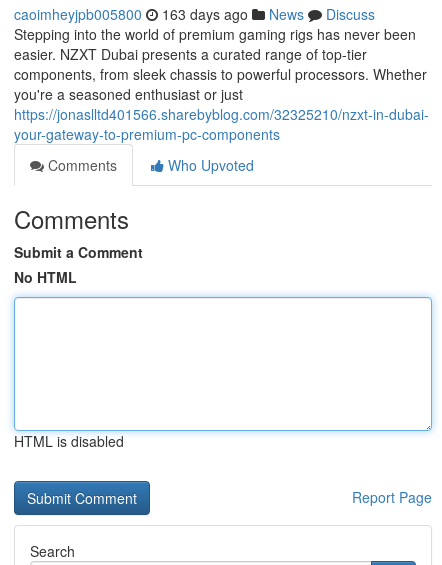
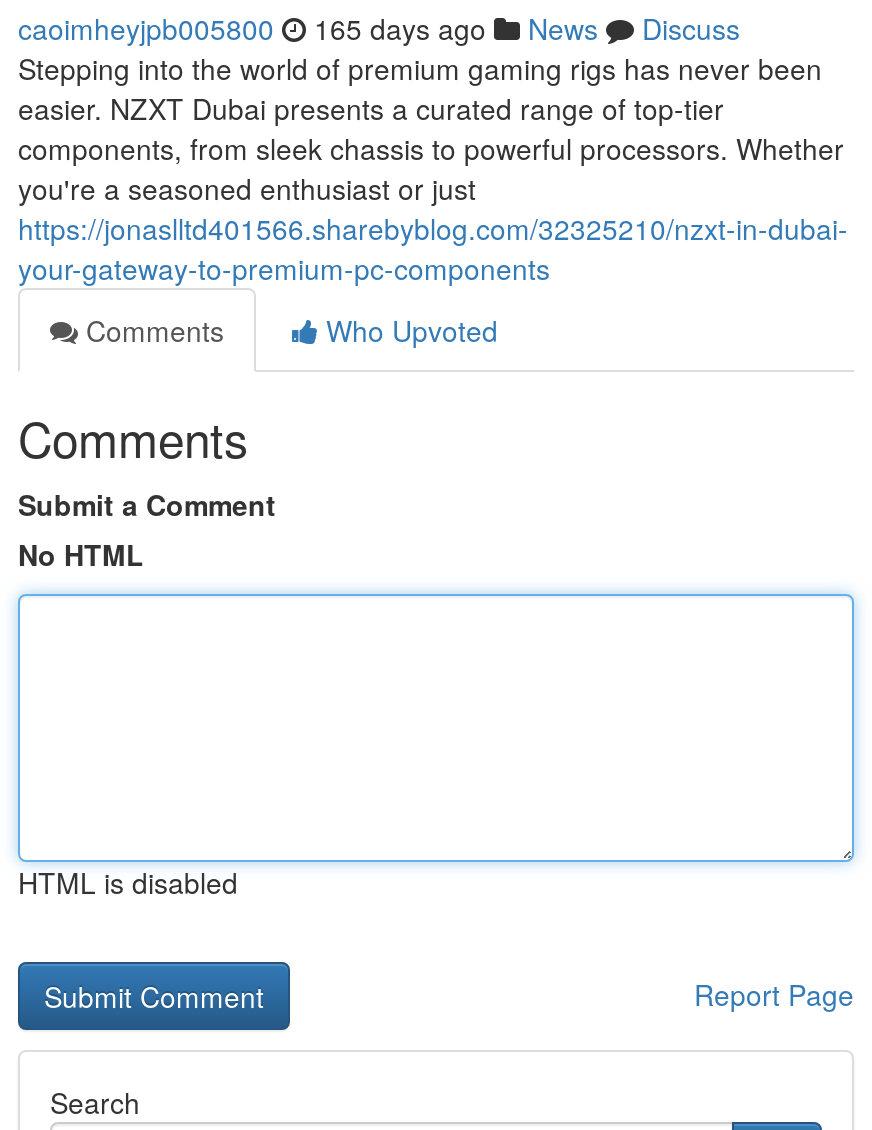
[14,4,375,24] caoimheyjpb005800 163 days ago News Discuss -> [18,8,740,48] caoimheyjpb005800 165 days ago News Discuss

